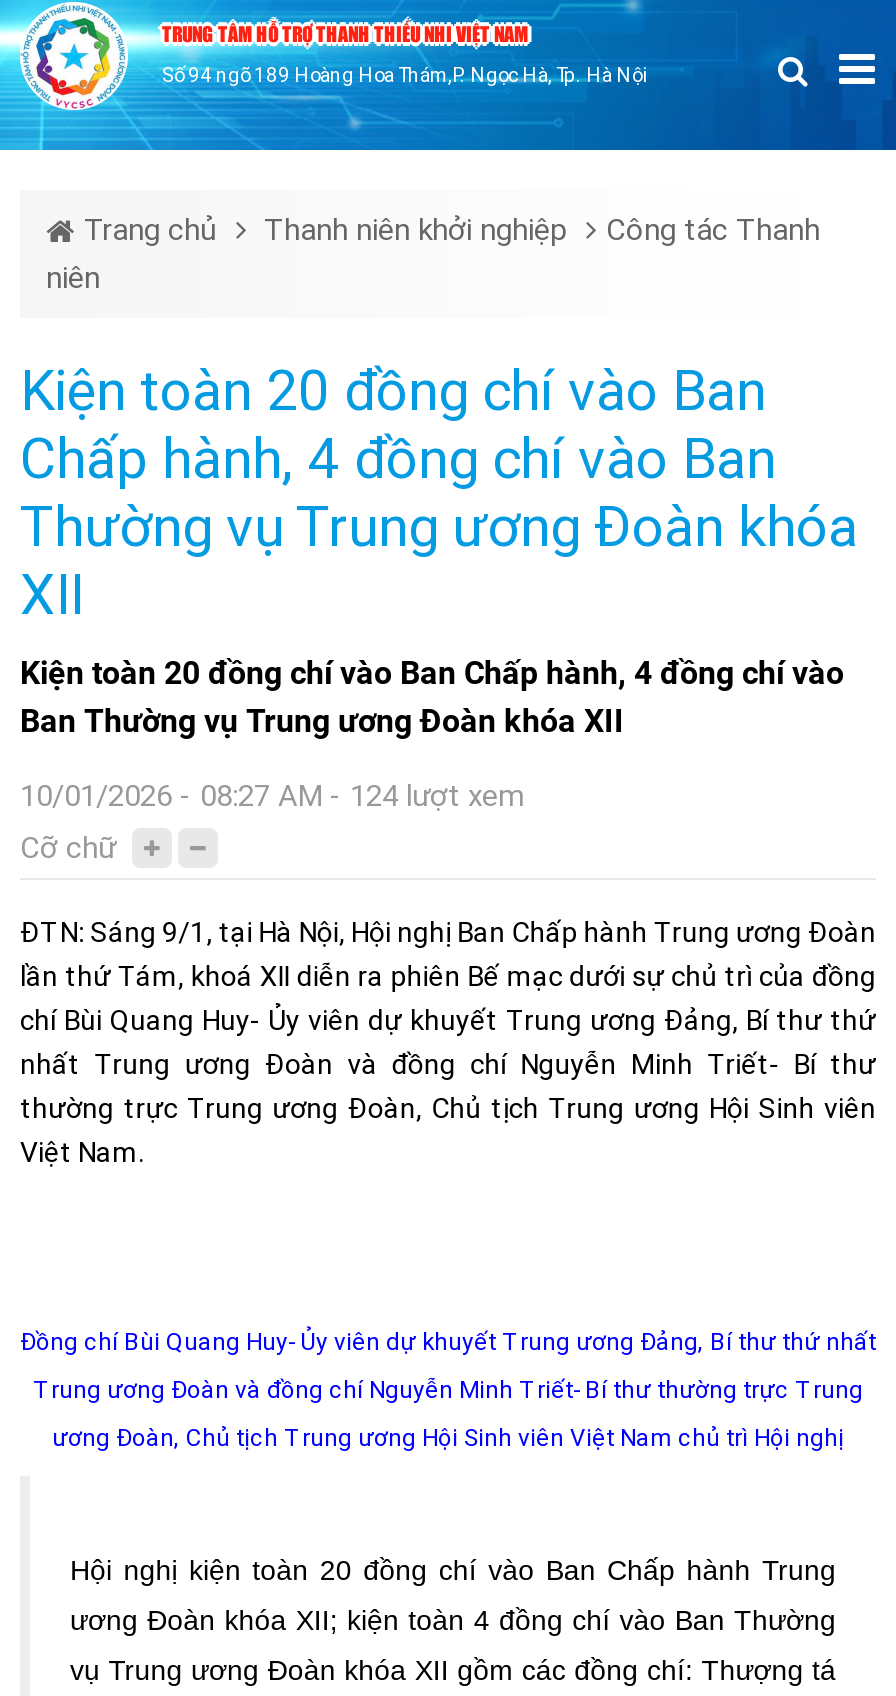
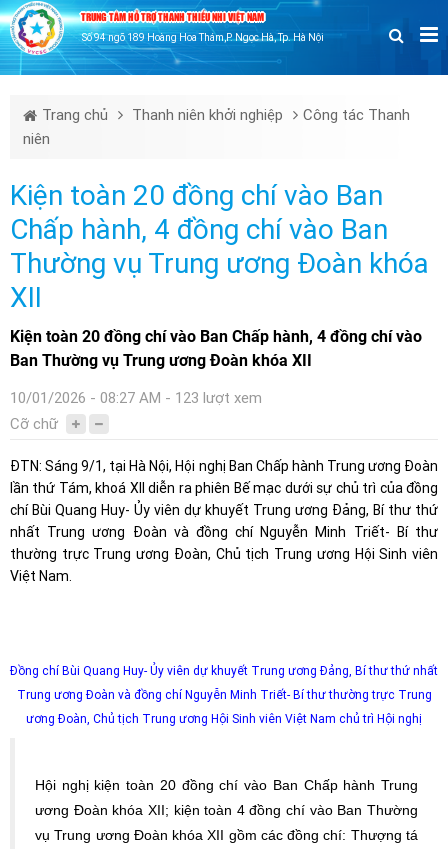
[20,778,524,814] 10/01/2026 - 08:27 AM - 124 lượt xem -> [10,389,262,407] 10/01/2026 - 08:27 AM - 123 lượt xem

